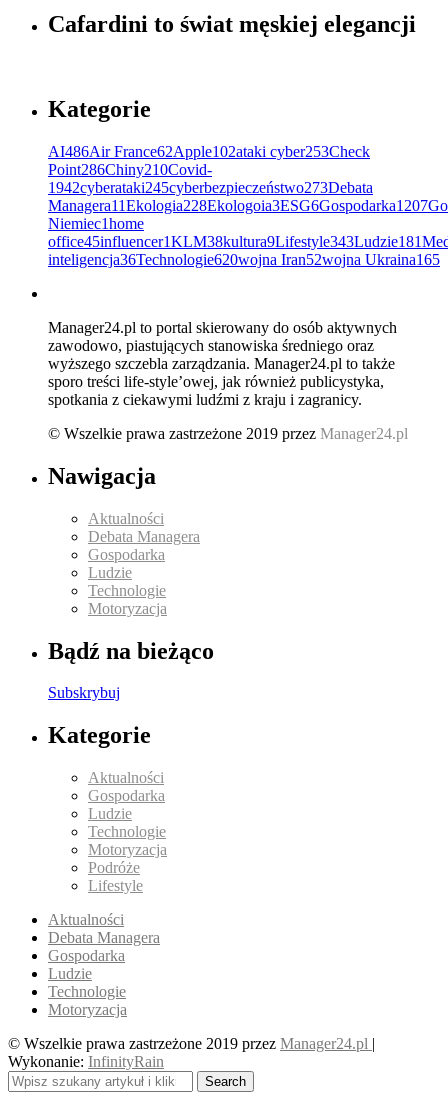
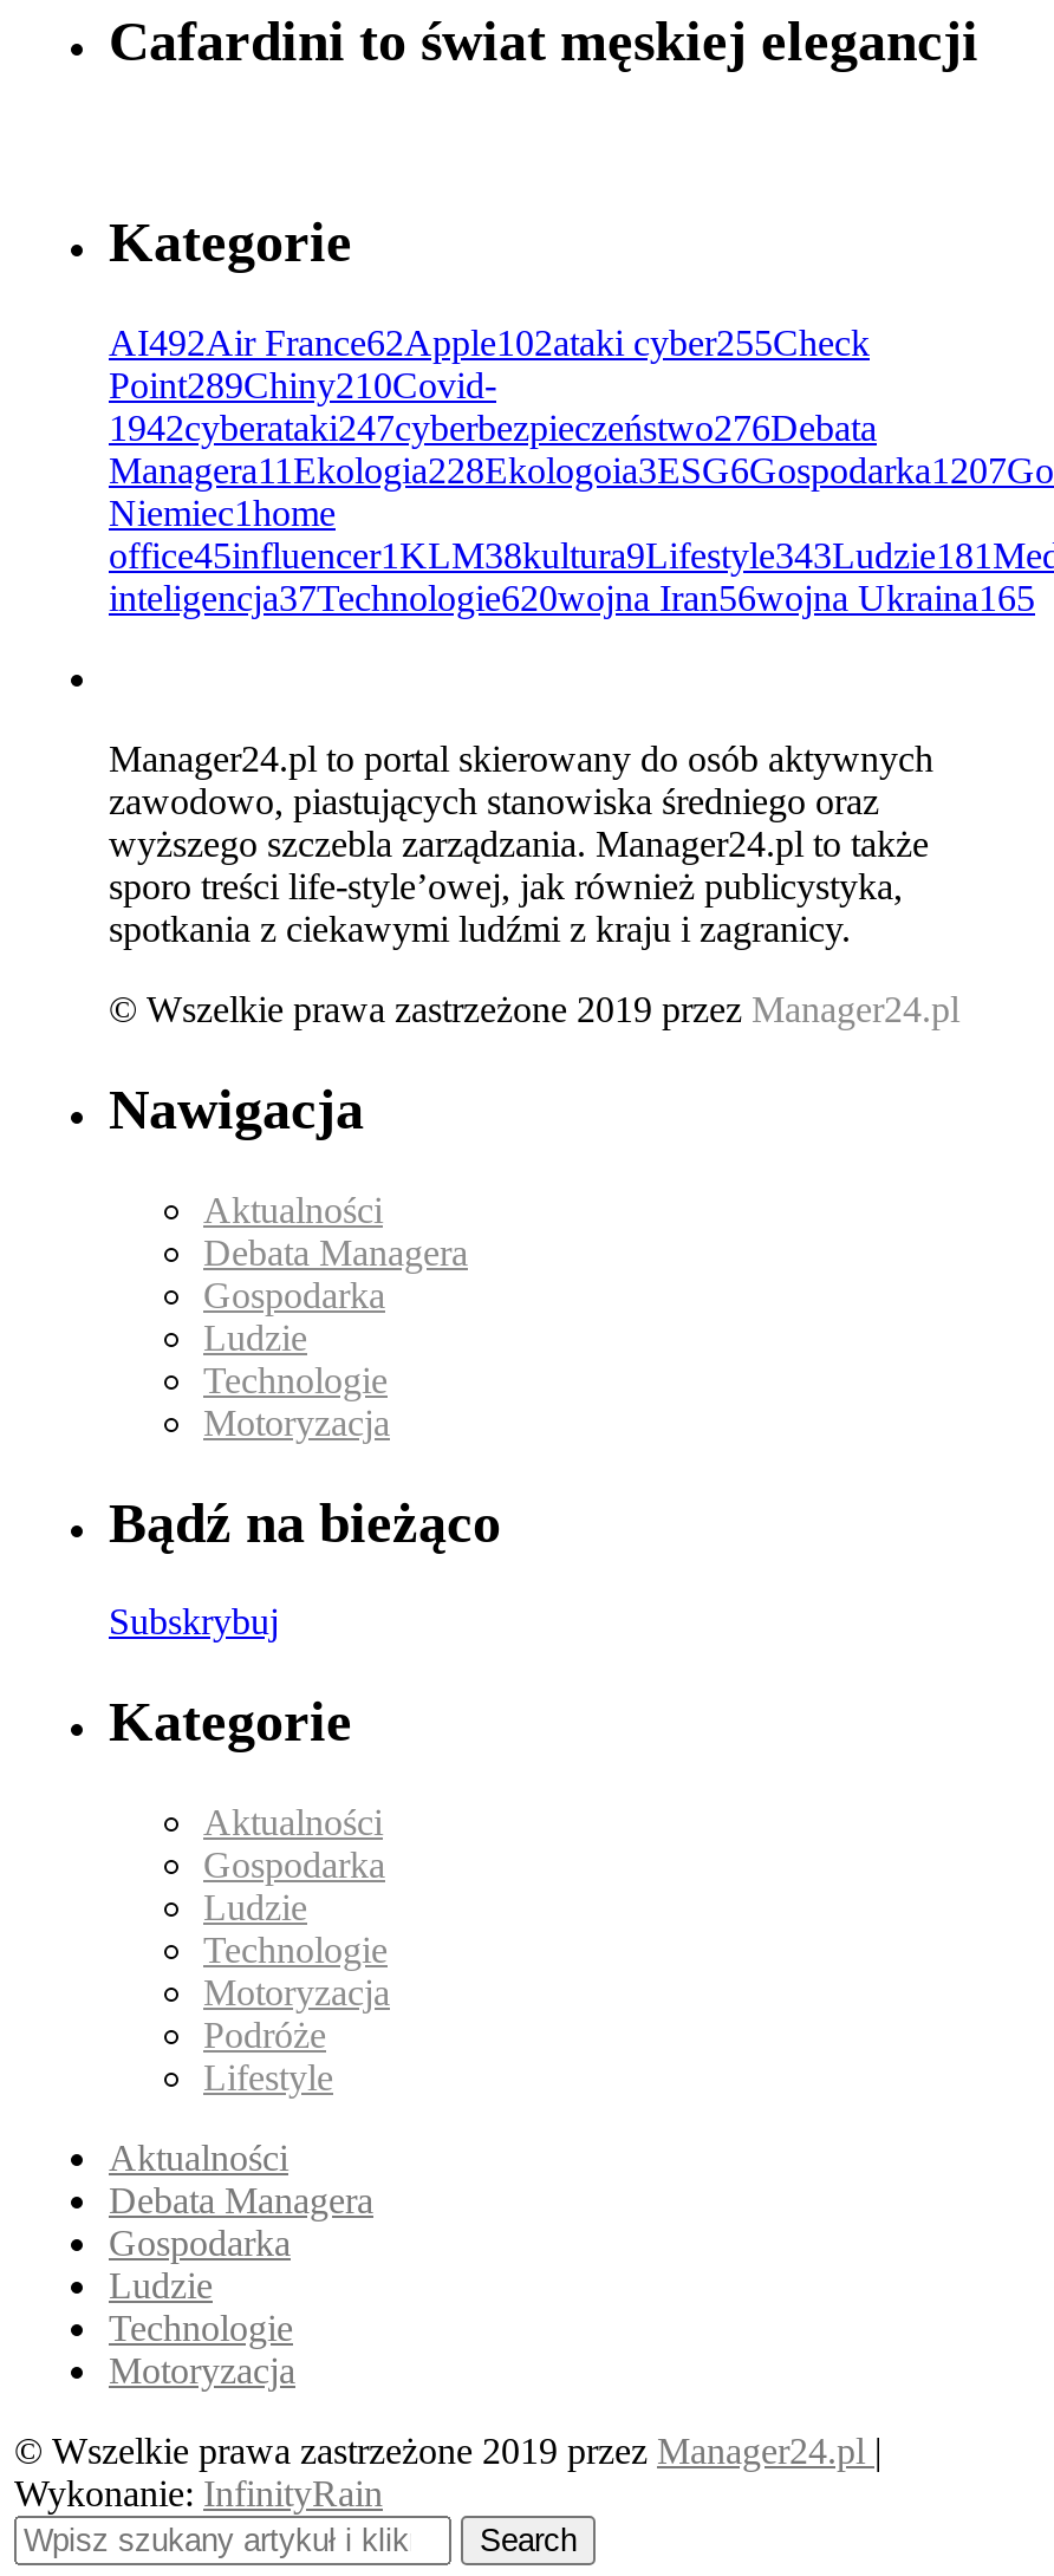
[48,143,370,160] AI486Air France62Apple102ataki cyber253Check -> [109,322,870,362] AI492Air France62Apple102ataki cyber255Check
[48,161,212,178] Point286Chiny210Covid- -> [109,365,496,405] Point289Chiny210Covid-
[48,179,373,196] 1942cyberataki245cyberbezpieczeństwo273Debata -> [109,407,877,447] 1942cyberataki247cyberbezpieczeństwo276Debata
[48,251,440,268] inteligencja36Technologie620wojna Iran52wojna Ukraina165 -> [109,577,1035,618] inteligencja37Technologie620wojna Iran56wojna Ukraina165

